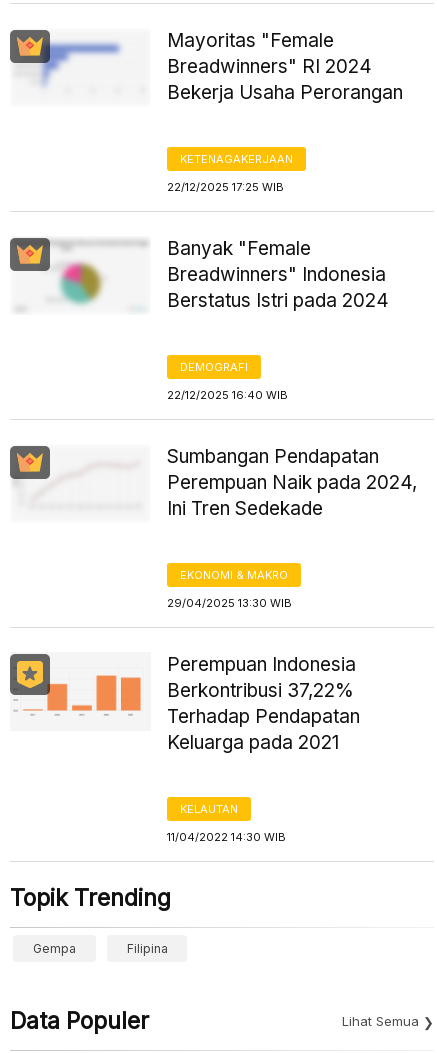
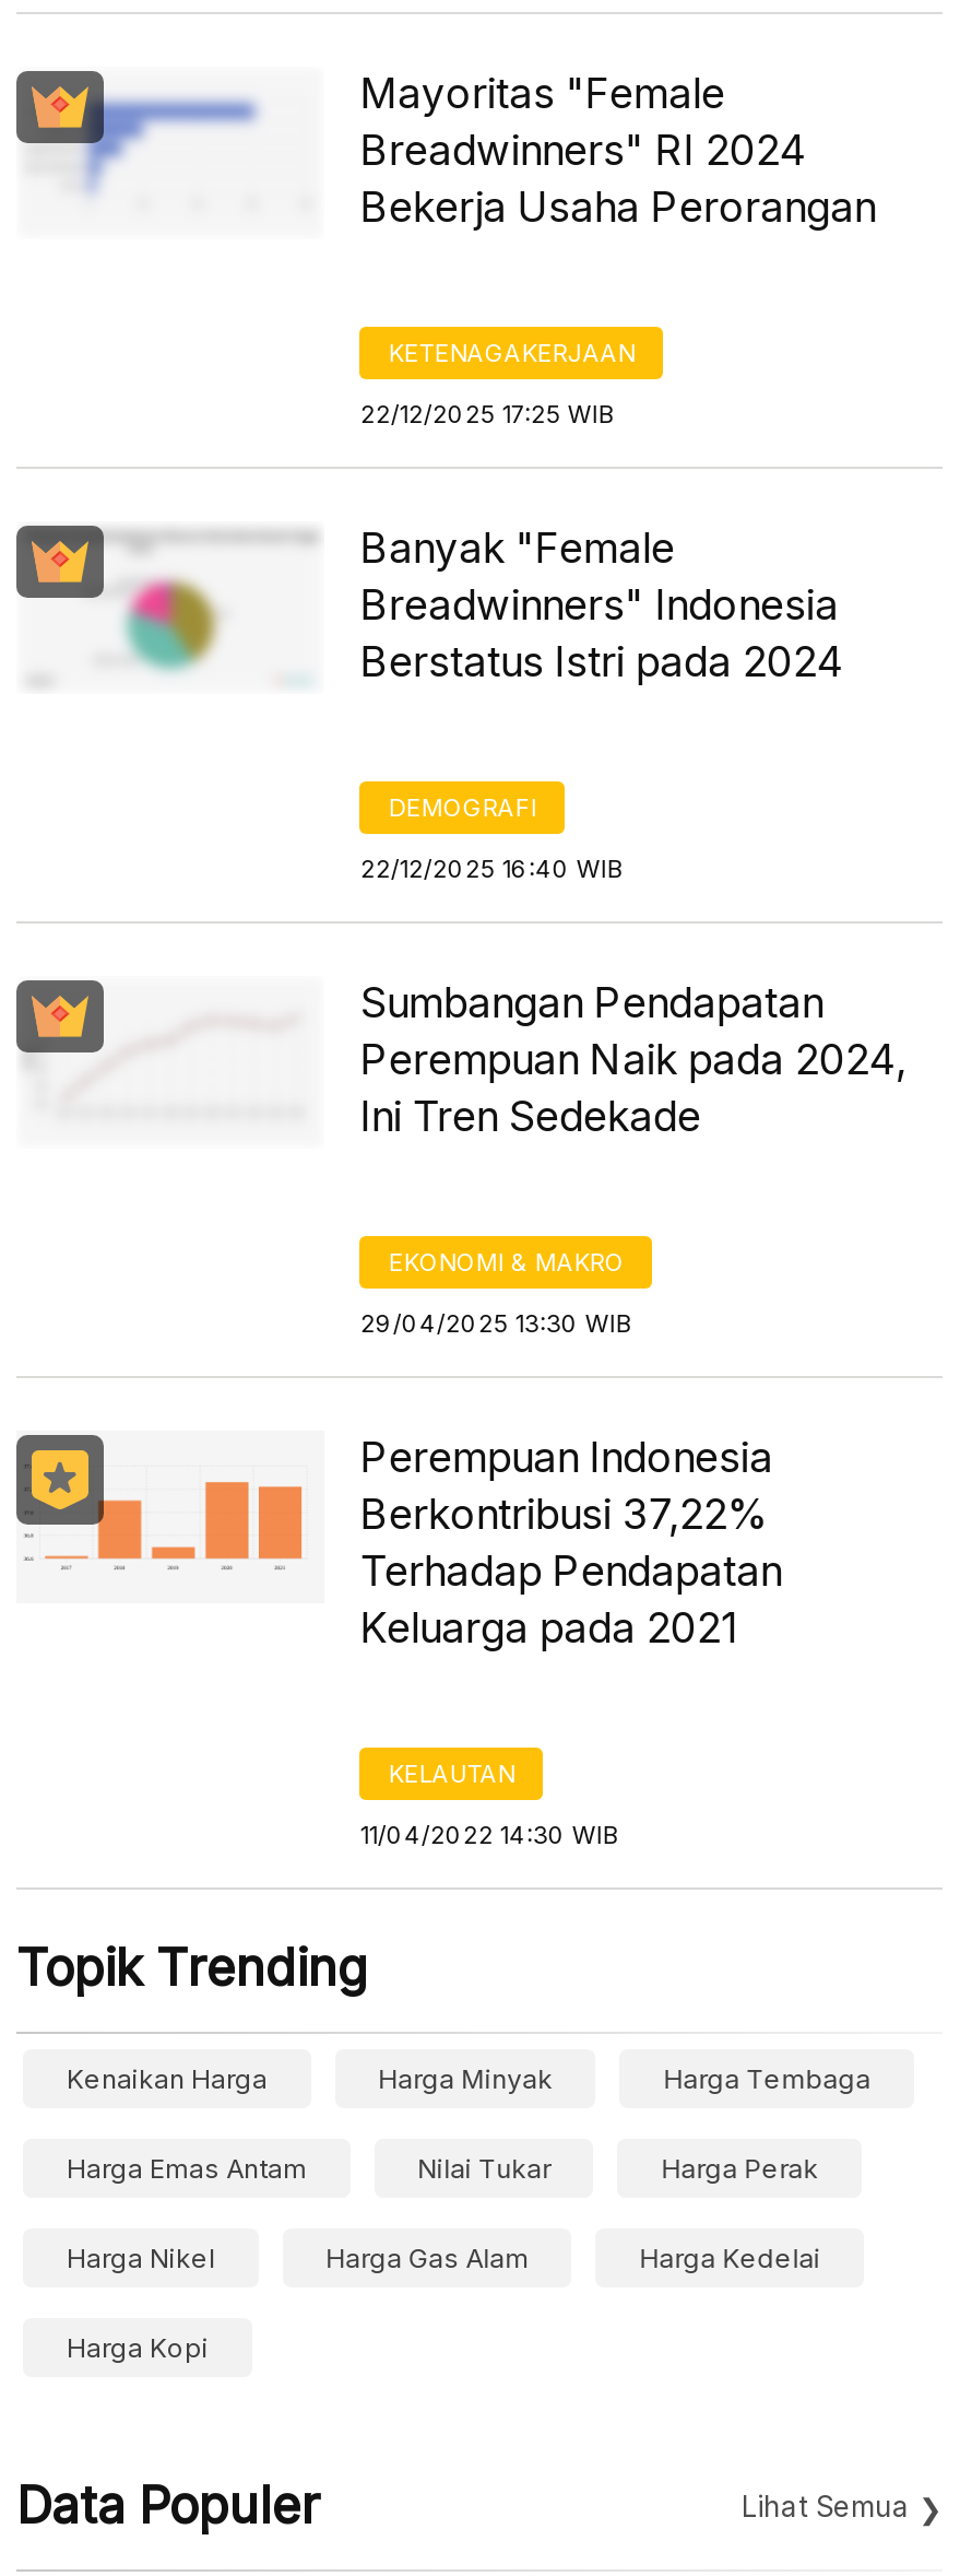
[33,941,168,956] Gempa | Filipina -> [67,2062,871,2364] Kenaikan Harga | Harga Minyak | Harga Tembaga | Harga Emas Antam | Nilai Tukar | Harga Perak | Harga Nikel | Harga Gas Alam | Harga Kedelai | Harga Kopi

